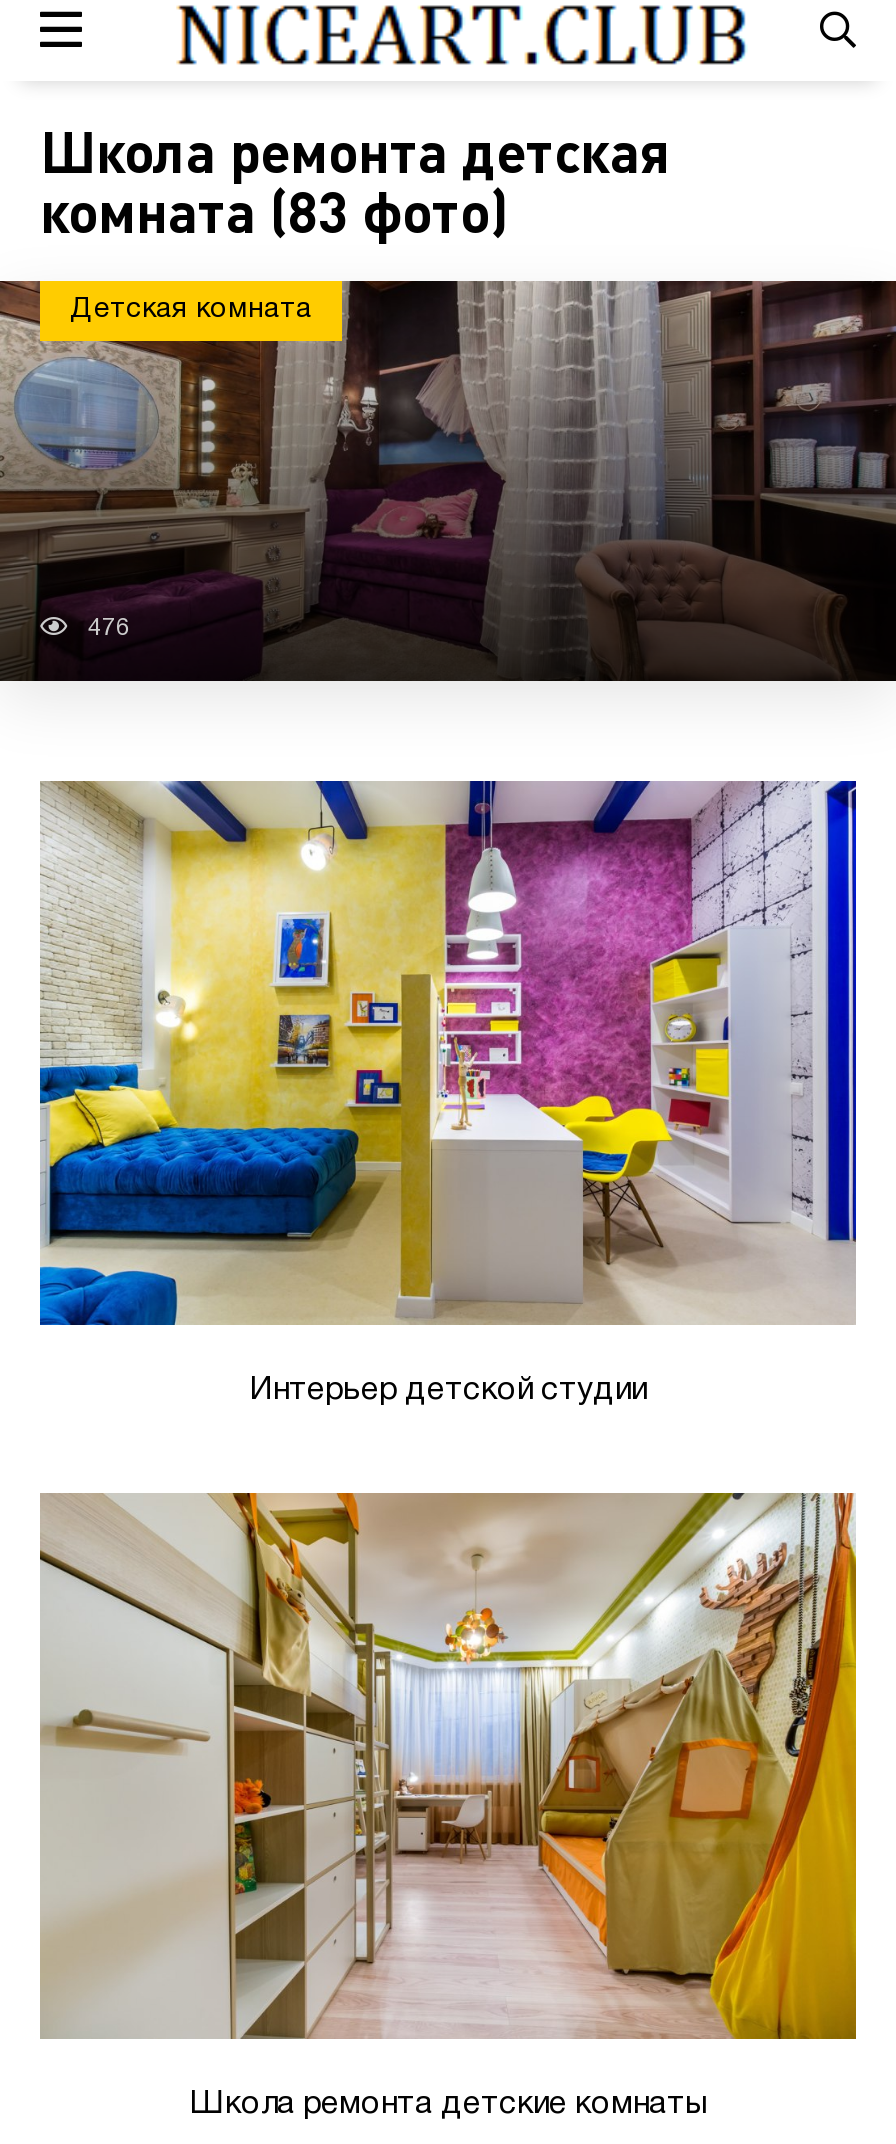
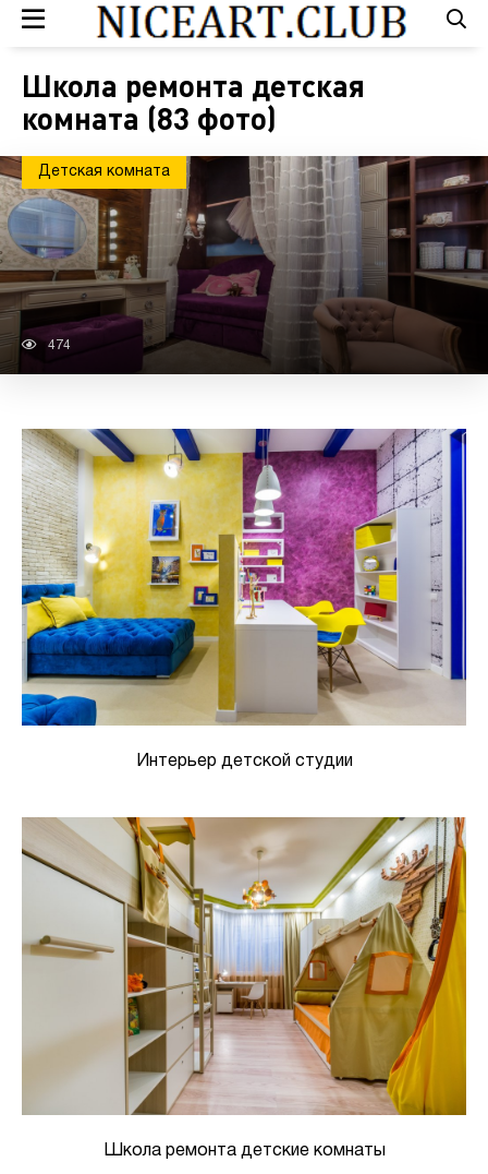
[88,617,130,639] 476 -> [48,339,71,351] 474

